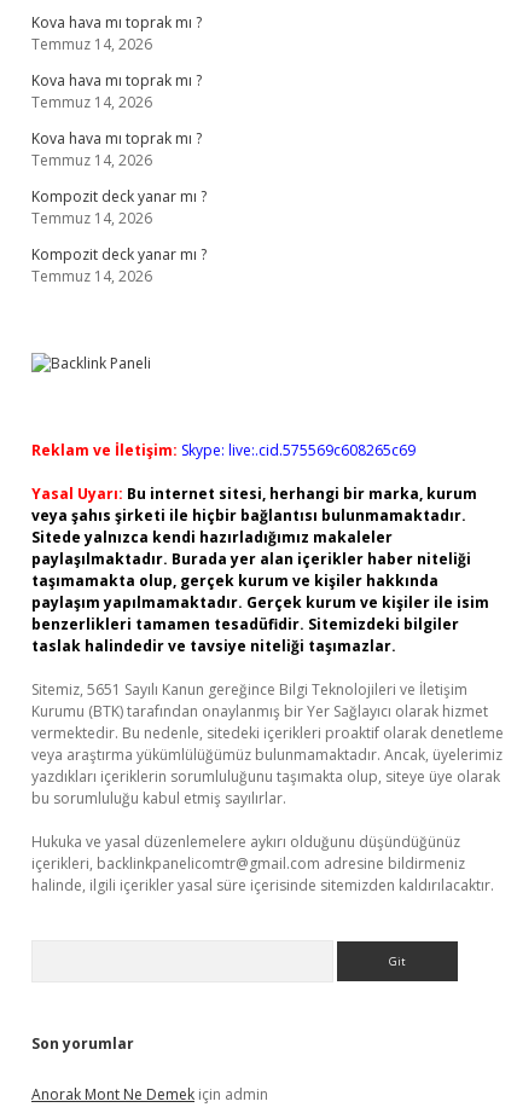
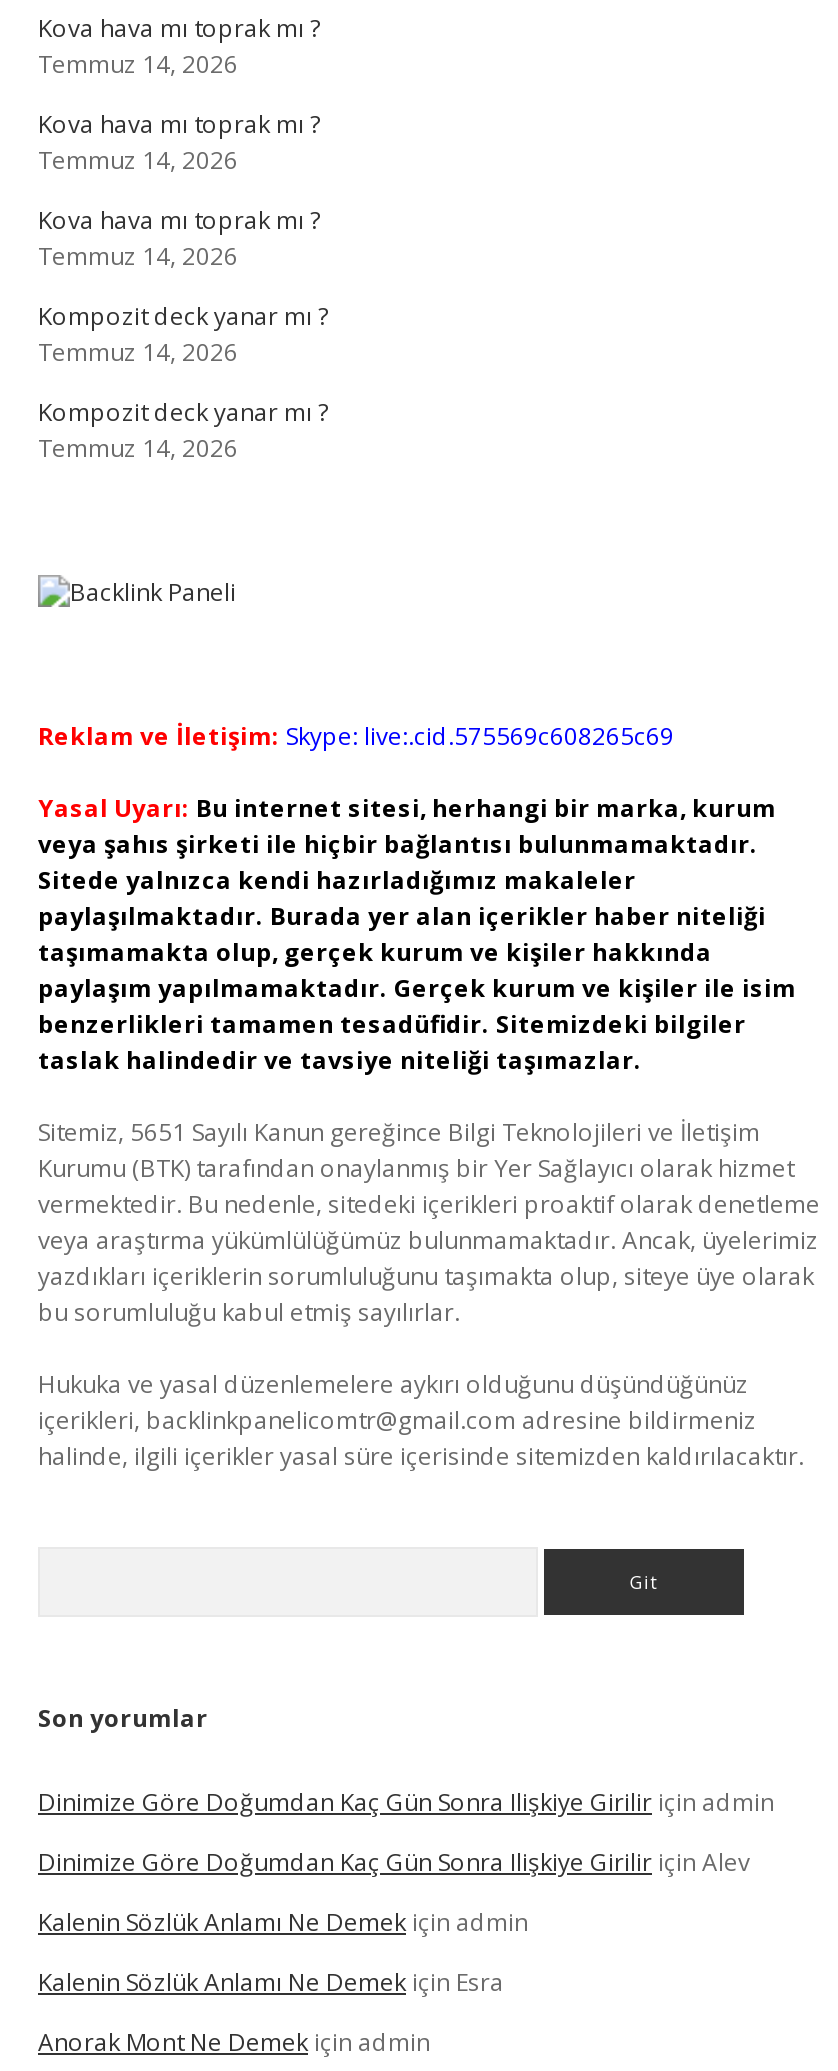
none -> [38,1785,774,1999] Dinimize Göre Doğumdan Kaç Gün Sonra Ilişkiye Girilir için admin | Dinimize Göre Doğumdan Kaç Gün Sonra Ilişkiye Girilir için Alev | Kalenin Sözlük Anlamı Ne Demek için admin | Kalenin Sözlük Anlamı Ne Demek için Esra

